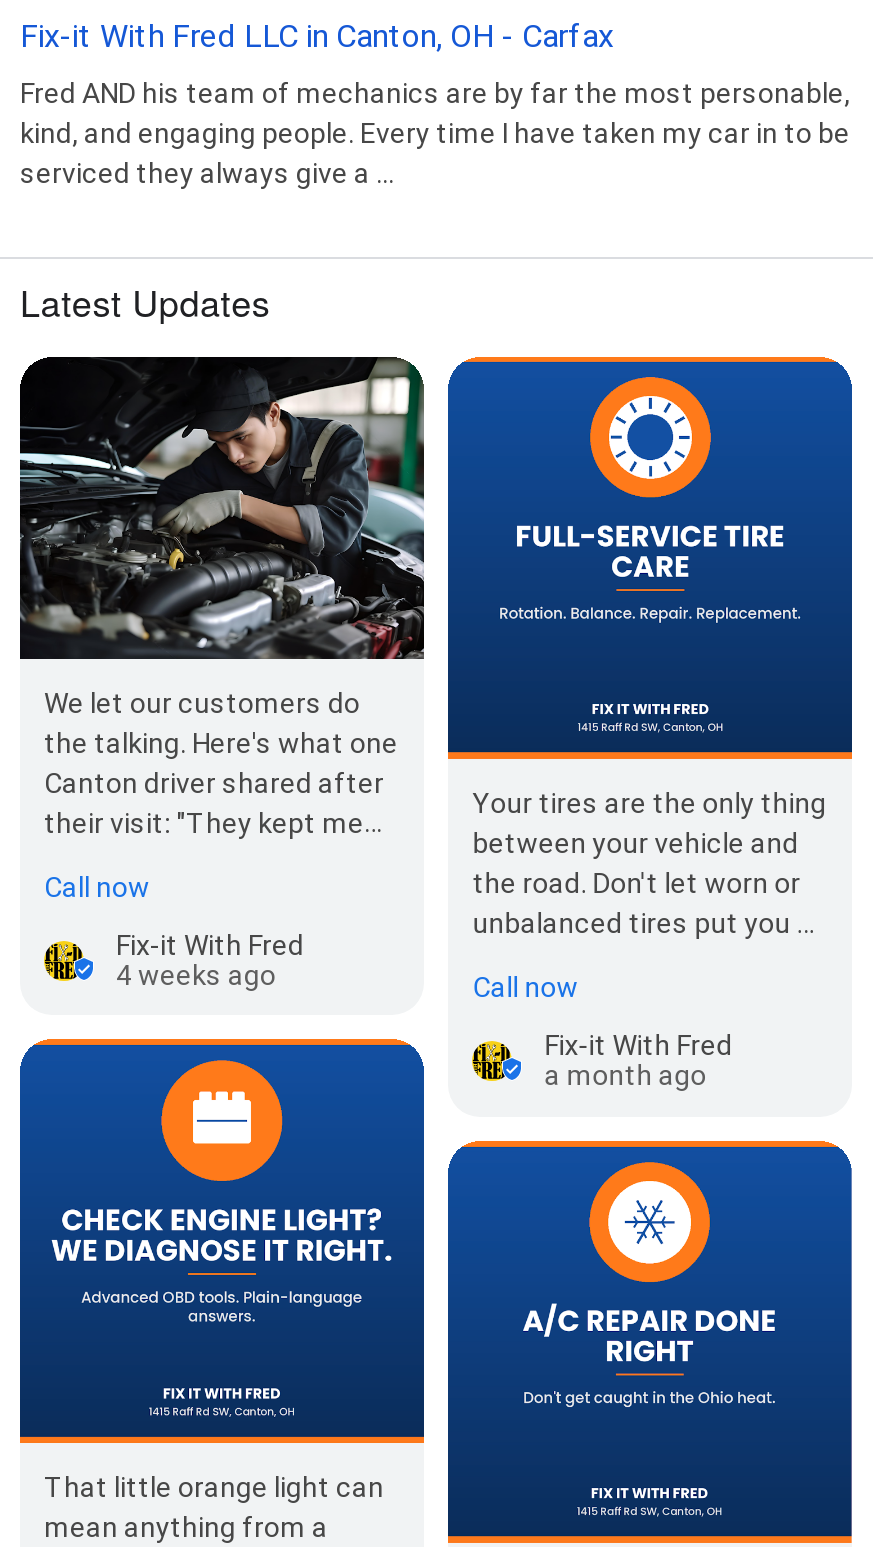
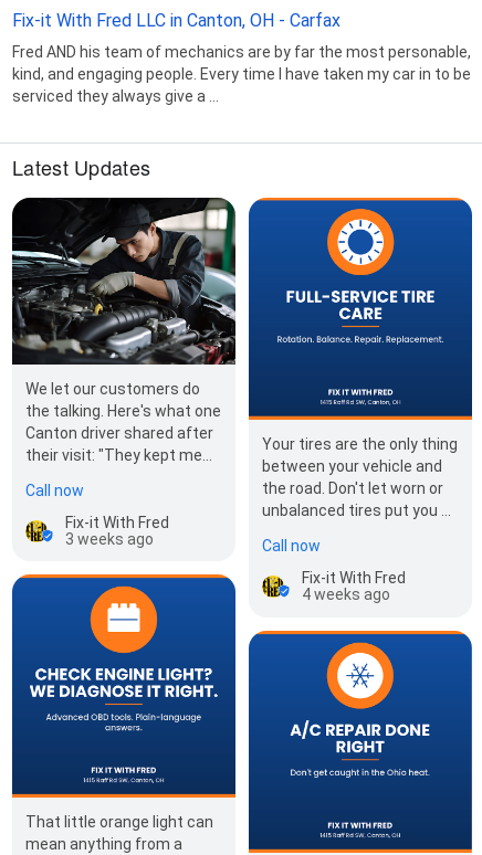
[116,958,276,990] 4 weeks ago -> [65,530,154,547] 3 weeks ago
[544,1059,706,1091] a month ago -> [302,585,390,603] 4 weeks ago

